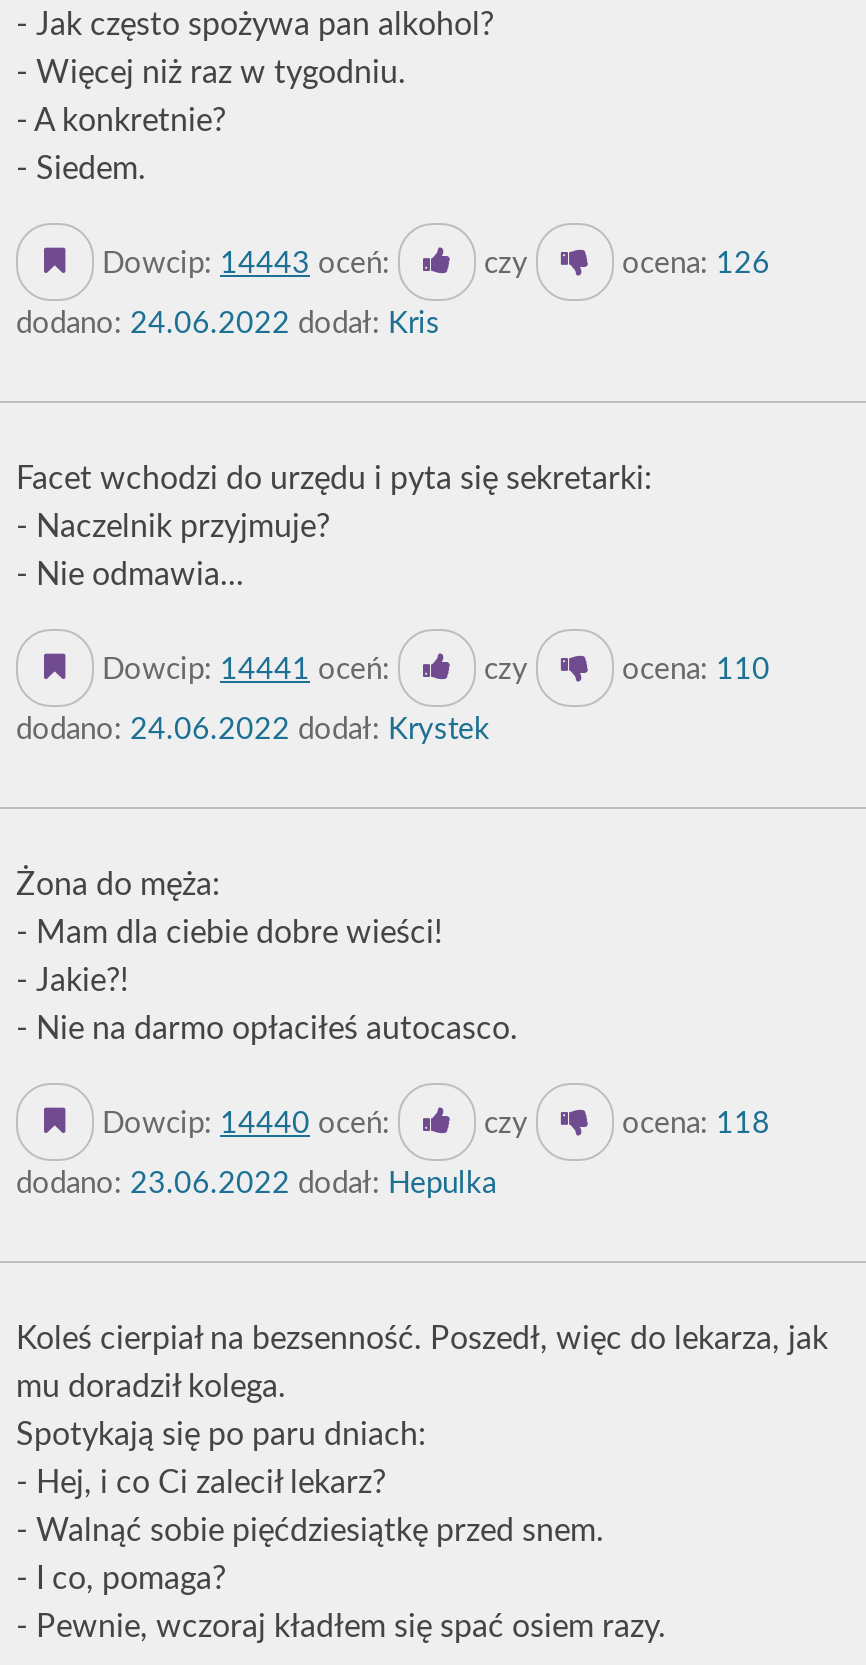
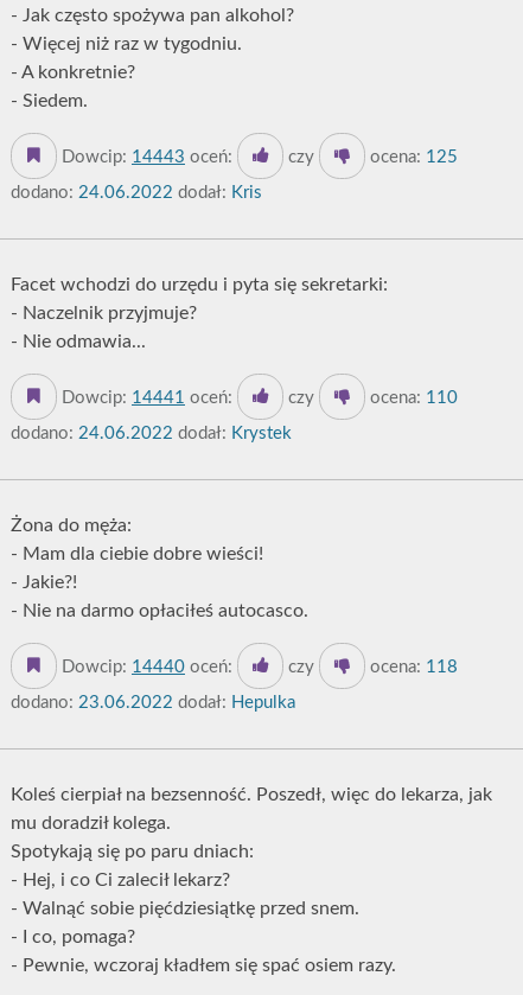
[614,249,770,279] ocena: 126 -> [365,148,458,166] ocena: 125

